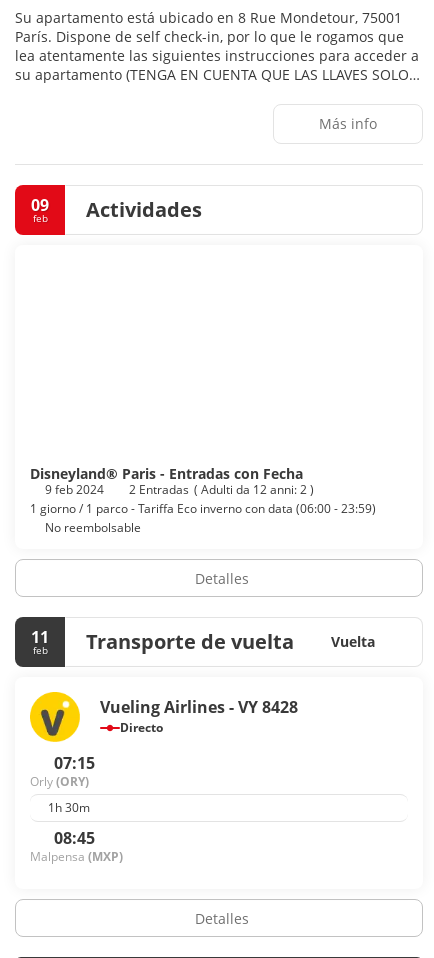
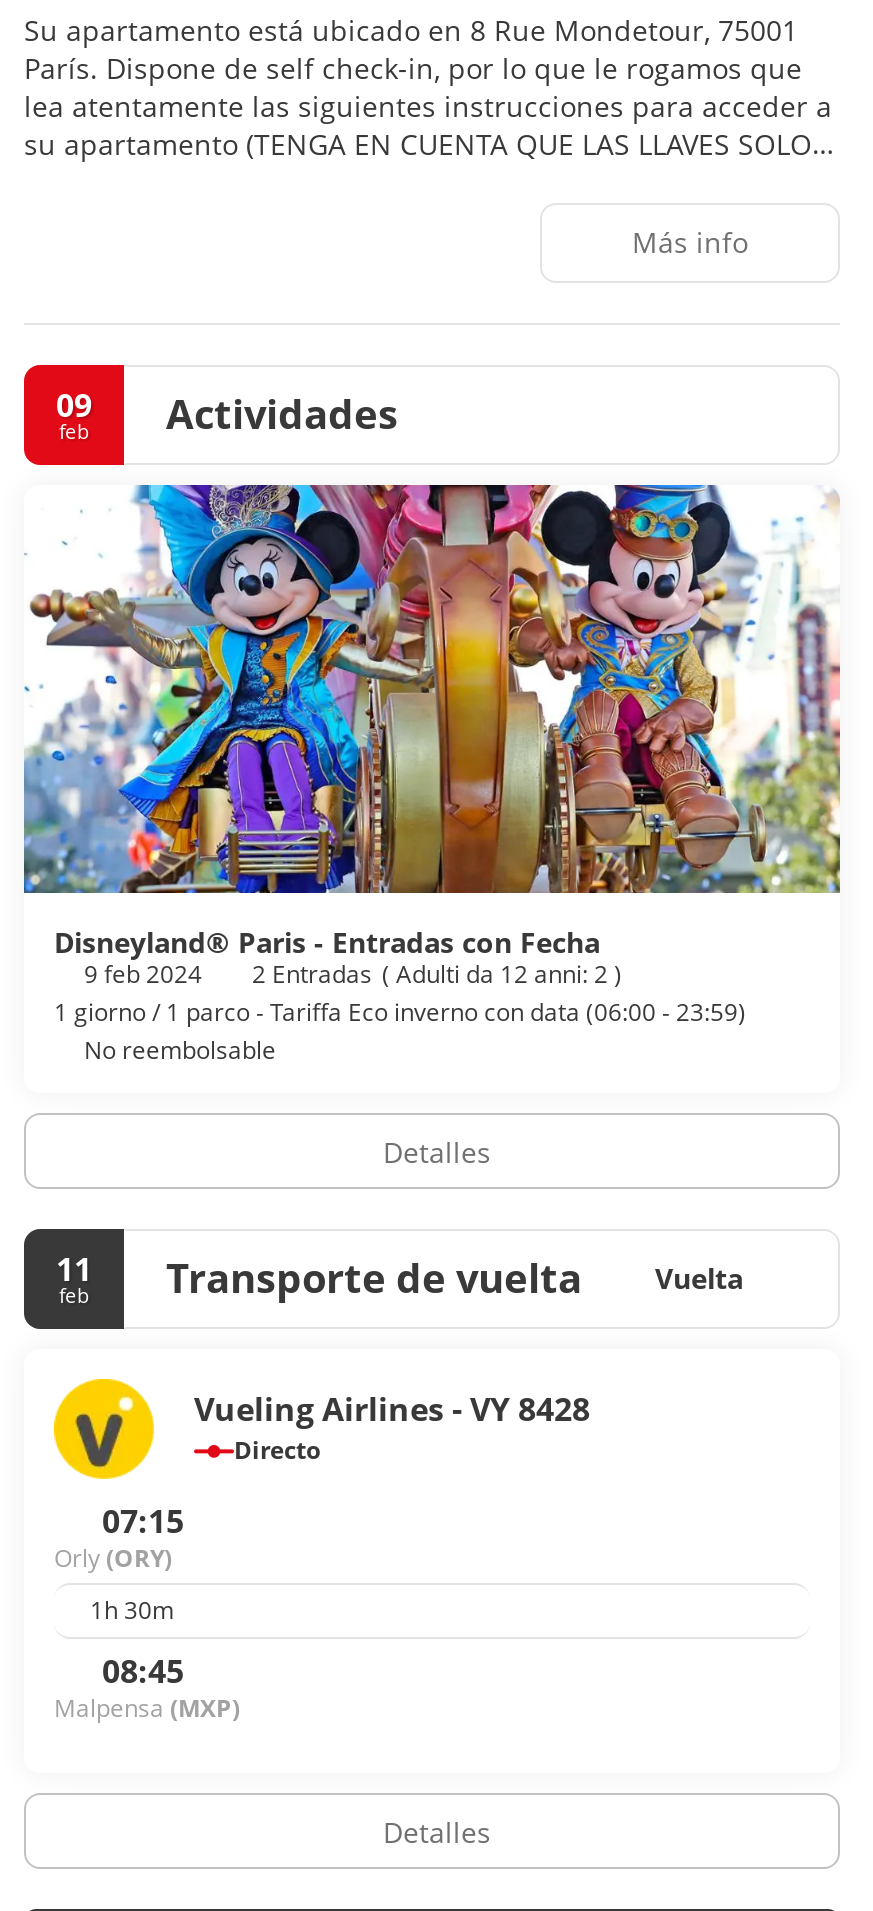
none -> [22,483,842,895] [image]

